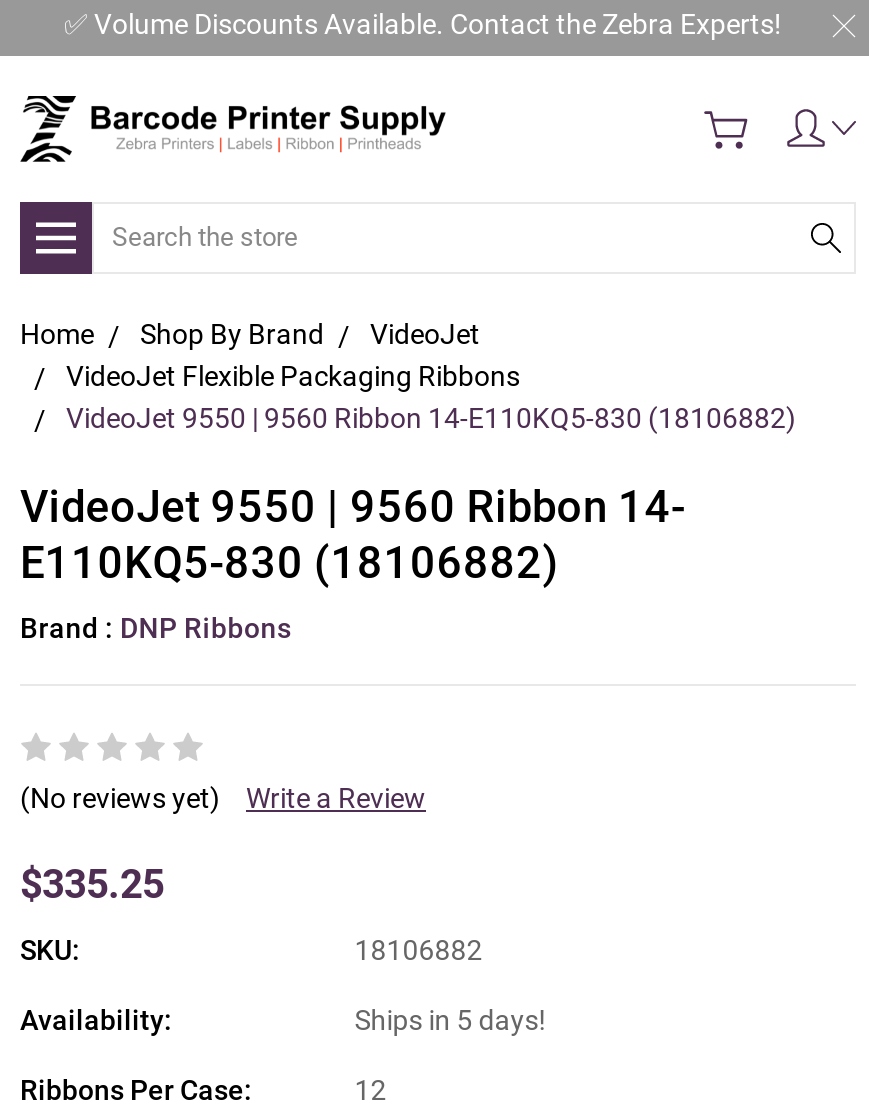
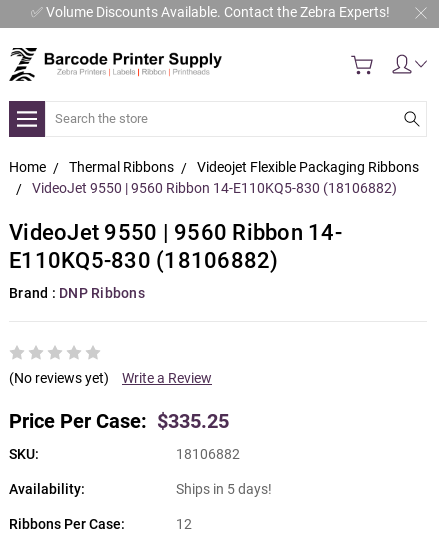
[66,318,520,392] Shop By Brand | VideoJet | VideoJet Flexible Packaging Ribbons -> [69,159,419,175] Thermal Ribbons | Videojet Flexible Packaging Ribbons
[20,860,164,908] $335.25 -> [9,409,229,433] Price Per Case: $335.25

